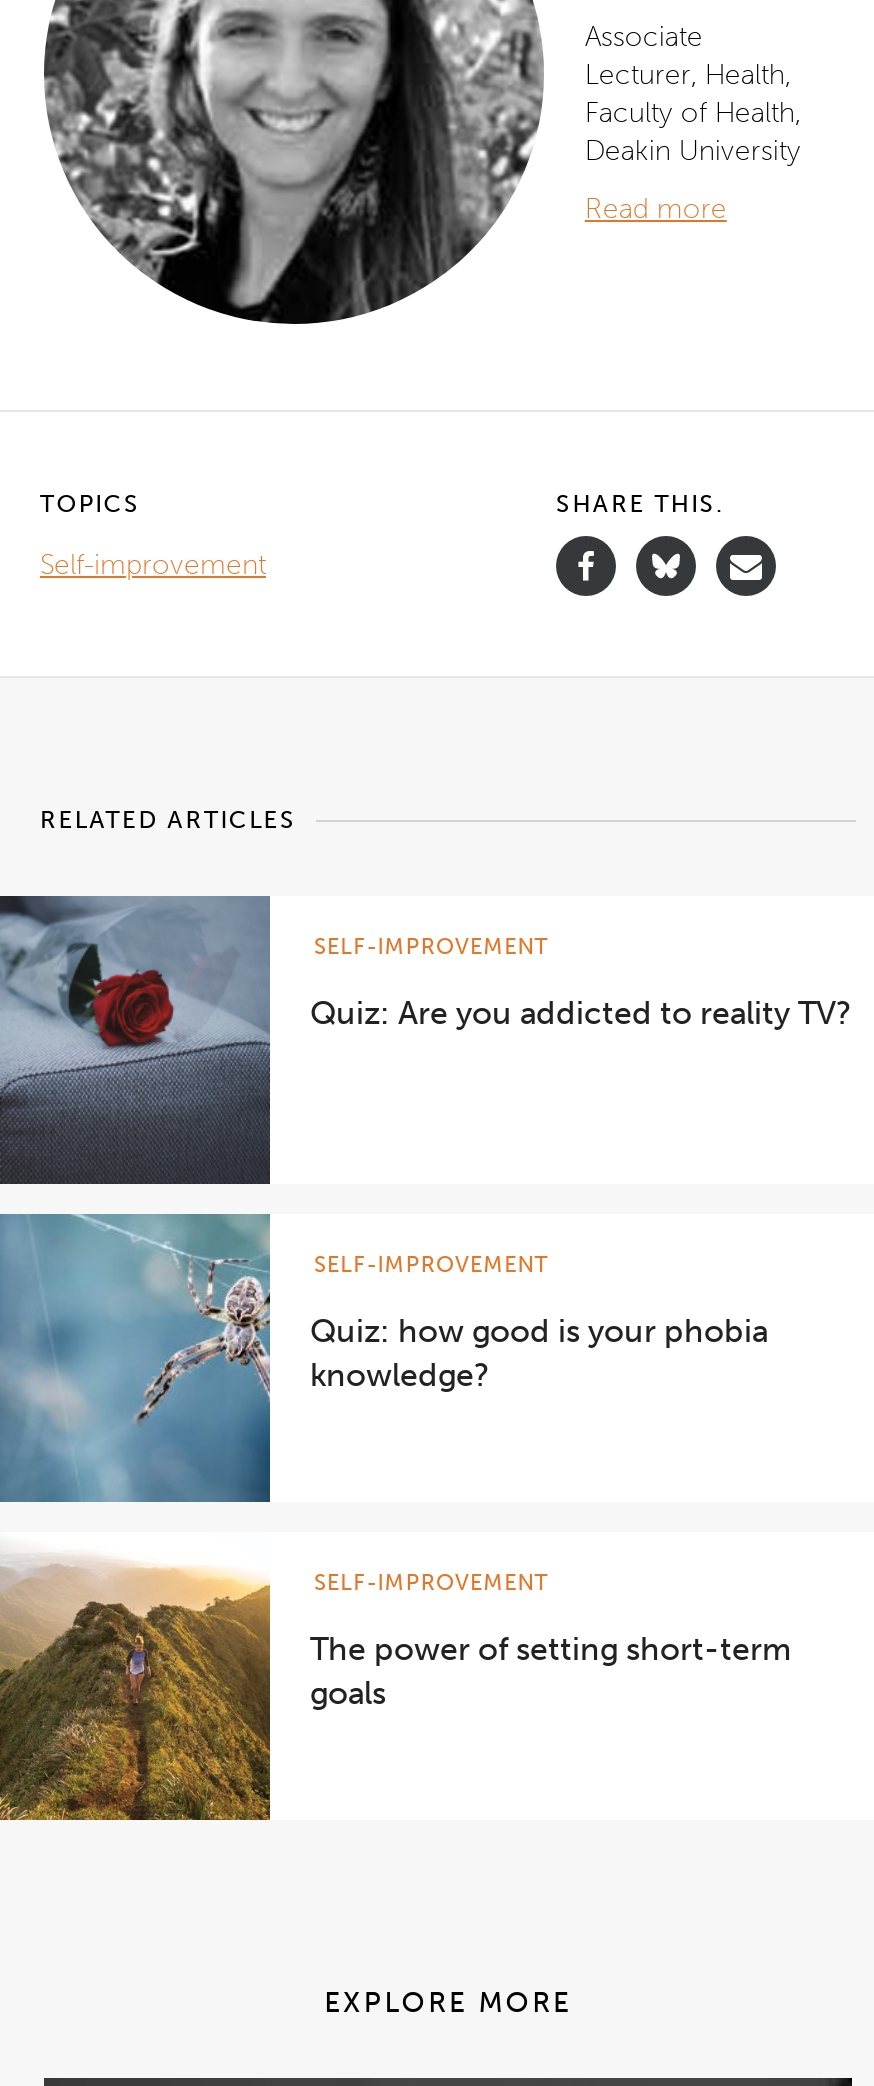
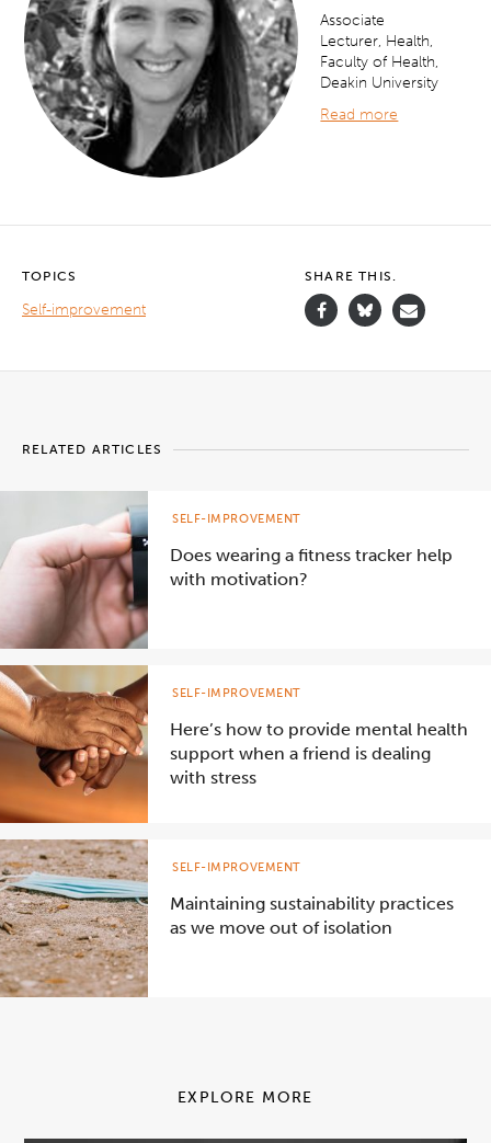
[6,894,852,1186] [image] | Quiz: Are you addicted to reality TV? -> [3,491,453,650] [image] | Does wearing a fitness tracker help | with motivation?
[6,1212,768,1504] [image] | Quiz: how good is your phobia | knowledge? -> [3,664,468,824] [image] | Here’s how to provide mental health | support when a friend is dealing | with stress
[6,1532,792,1820] [image] | The power of setting short-term | goals -> [3,838,454,997] [image] | Maintaining sustainability practices | as we move out of isolation

